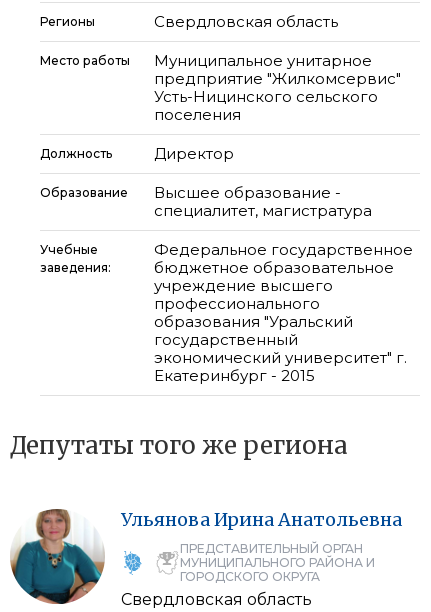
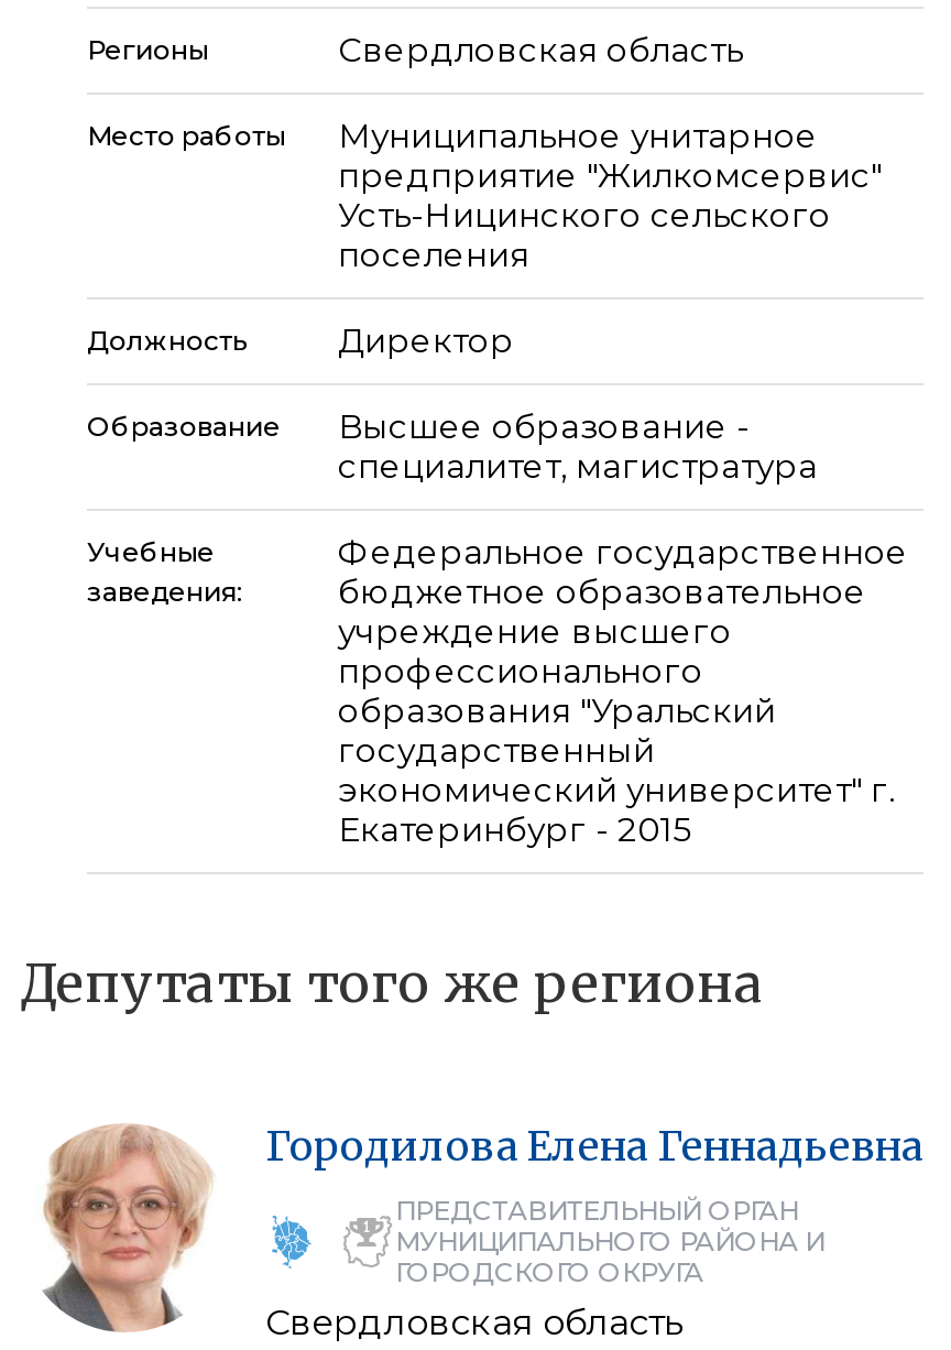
[9,508,402,605] [image] | Ульянова Ирина Анатольевна -> [21,1121,923,1332] [image] | Городилова Елена Геннадьевна

